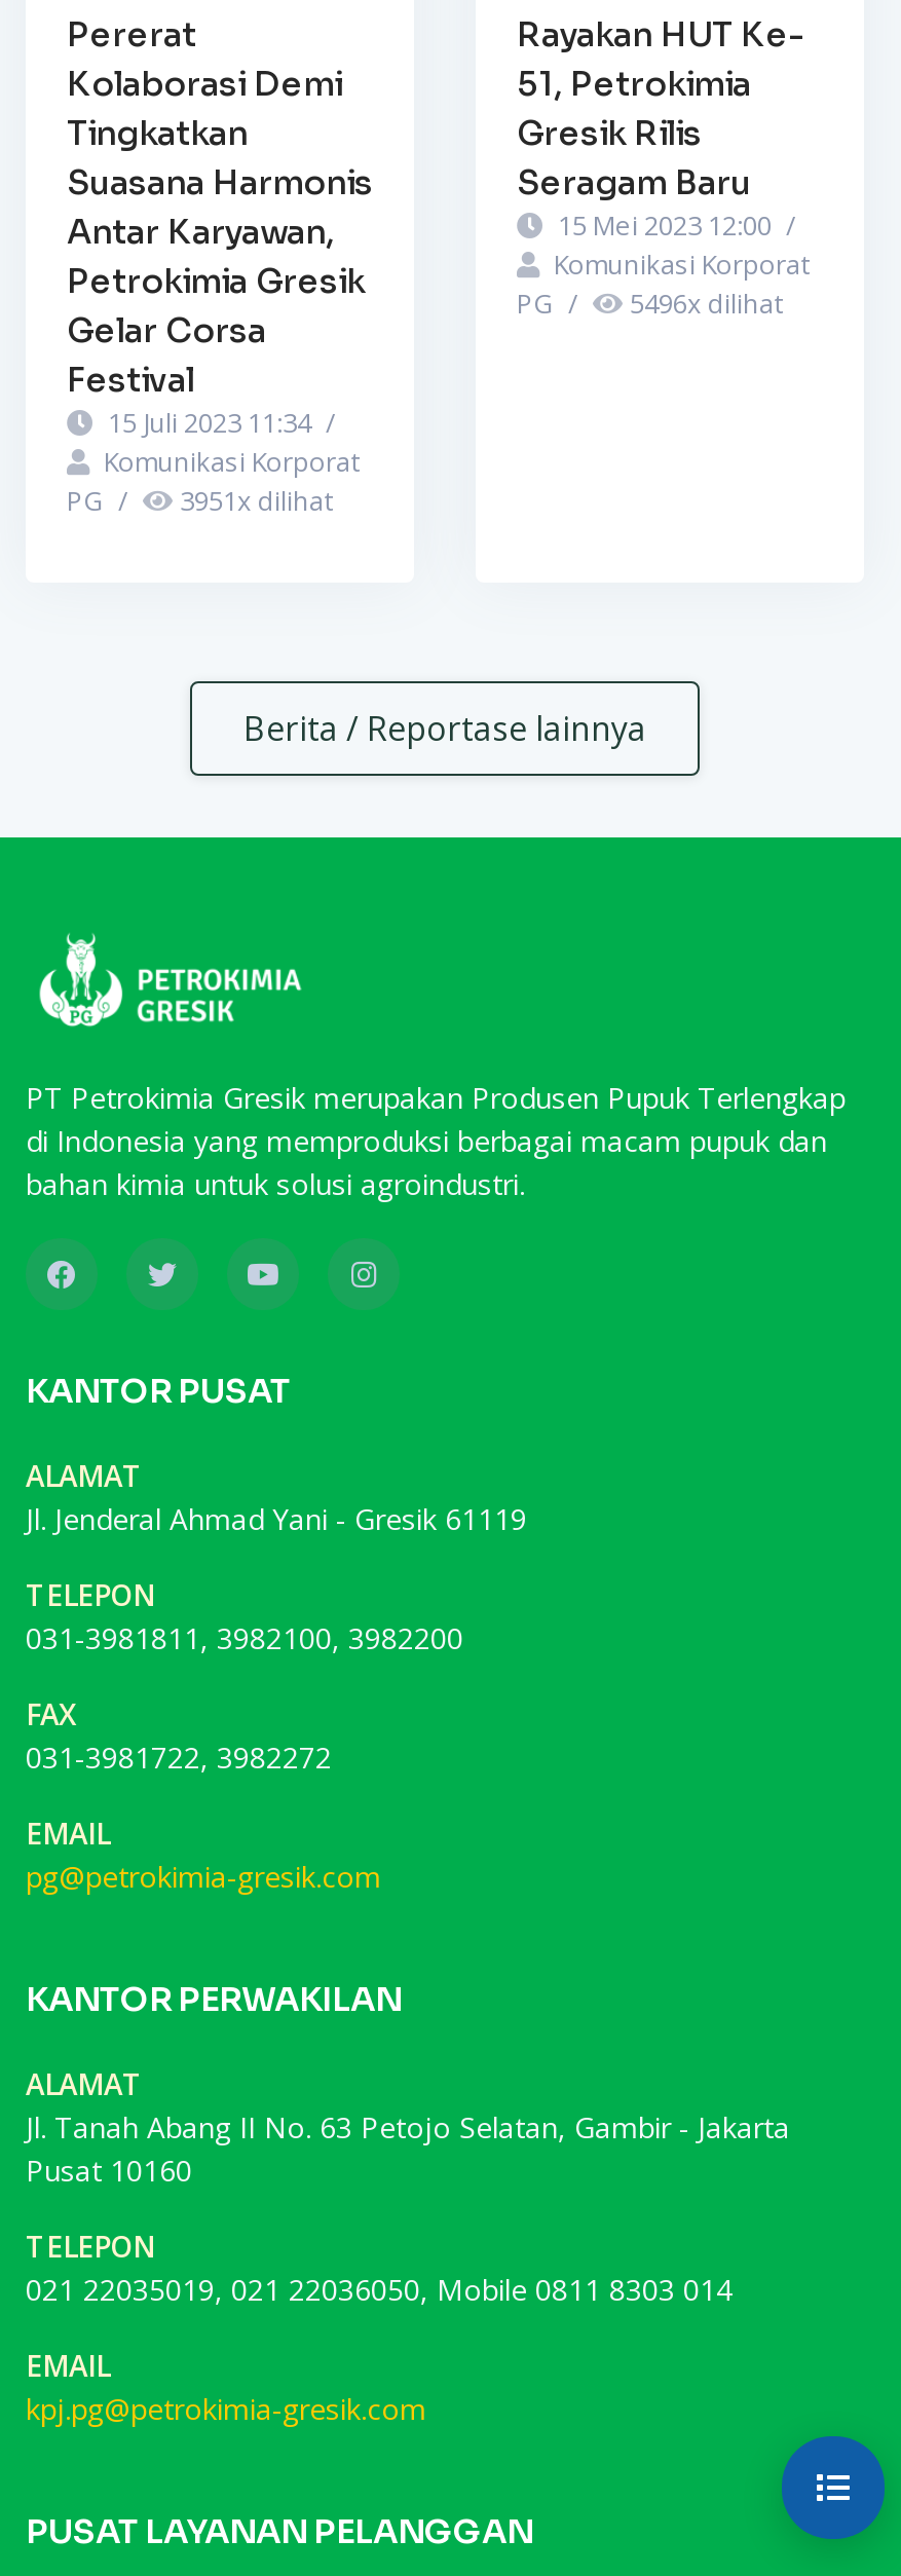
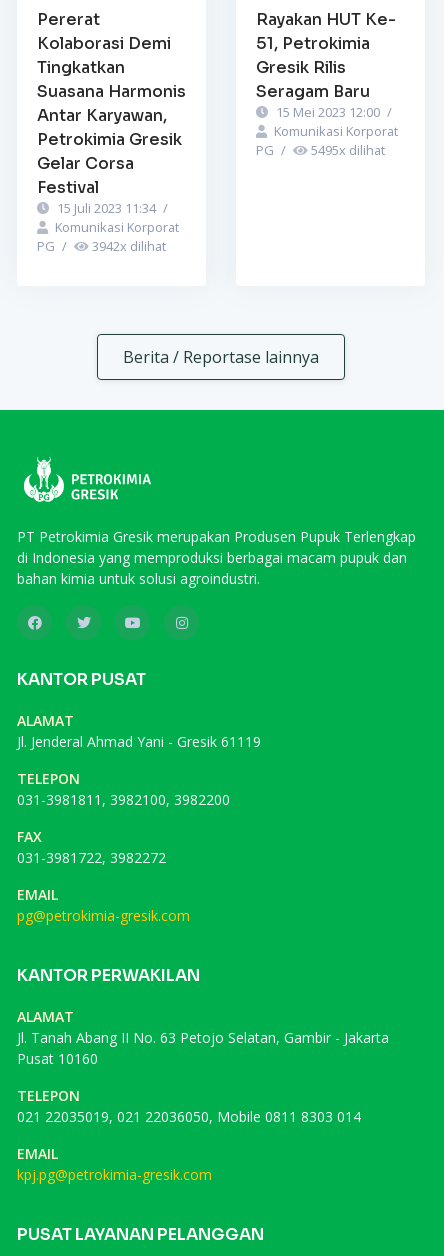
[517,285,782,322] PG / 5496x dilihat -> [256,141,385,159] PG / 5495x dilihat
[67,482,332,519] PG / 3951x dilihat -> [37,237,166,255] PG / 3942x dilihat
[780,2436,887,2541] [image] -> none

